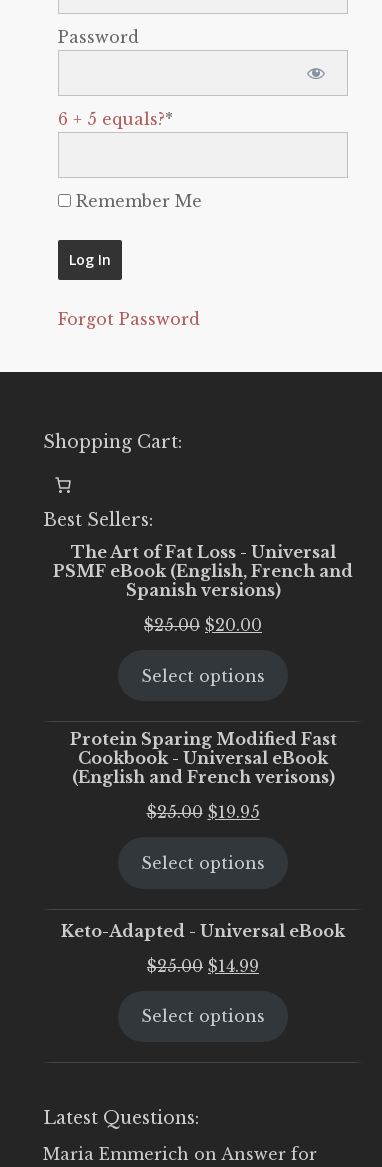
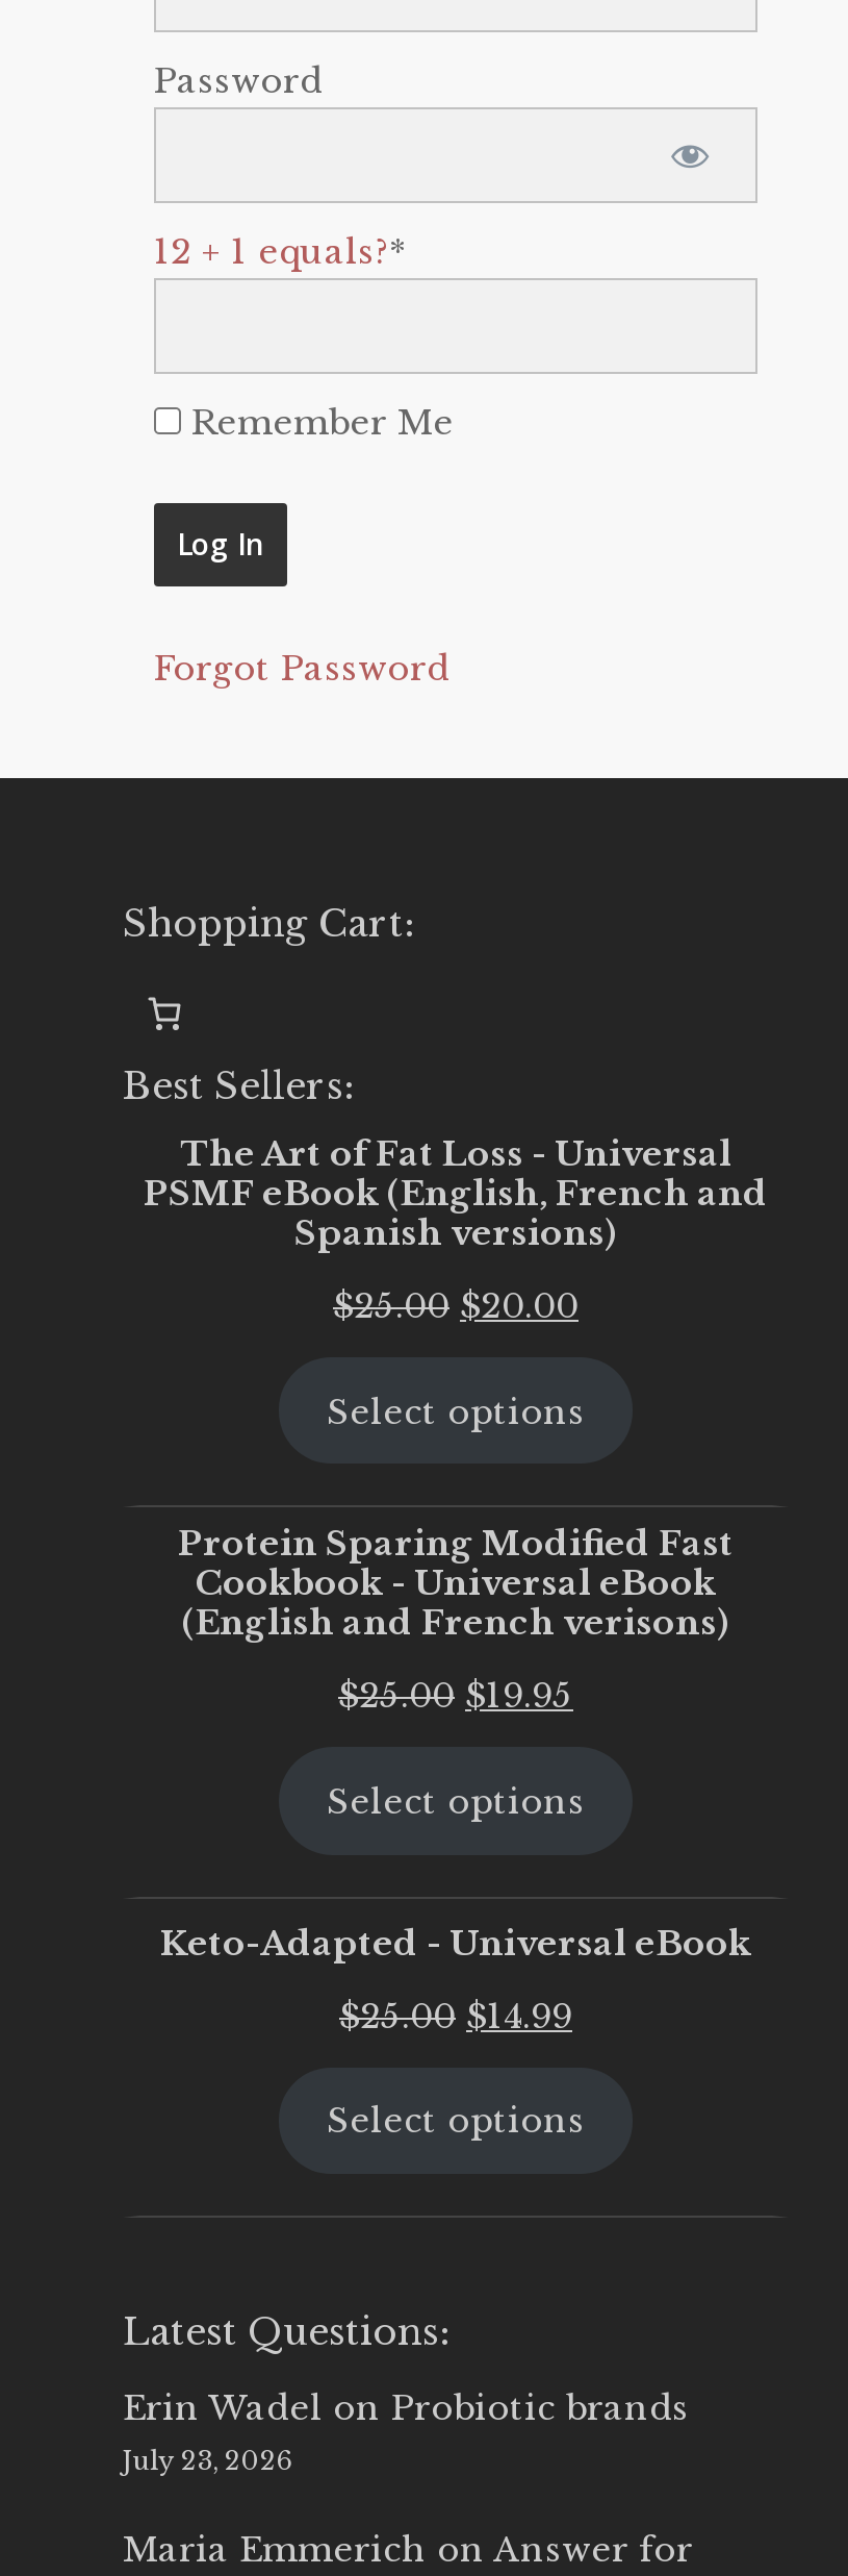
[58,109,173,129] 6 + 5 equals?* -> [154,230,406,272] 12 + 1 equals?*
none -> [123,2386,689,2476] Erin Wadel on Probiotic brands | July 23, 2026

